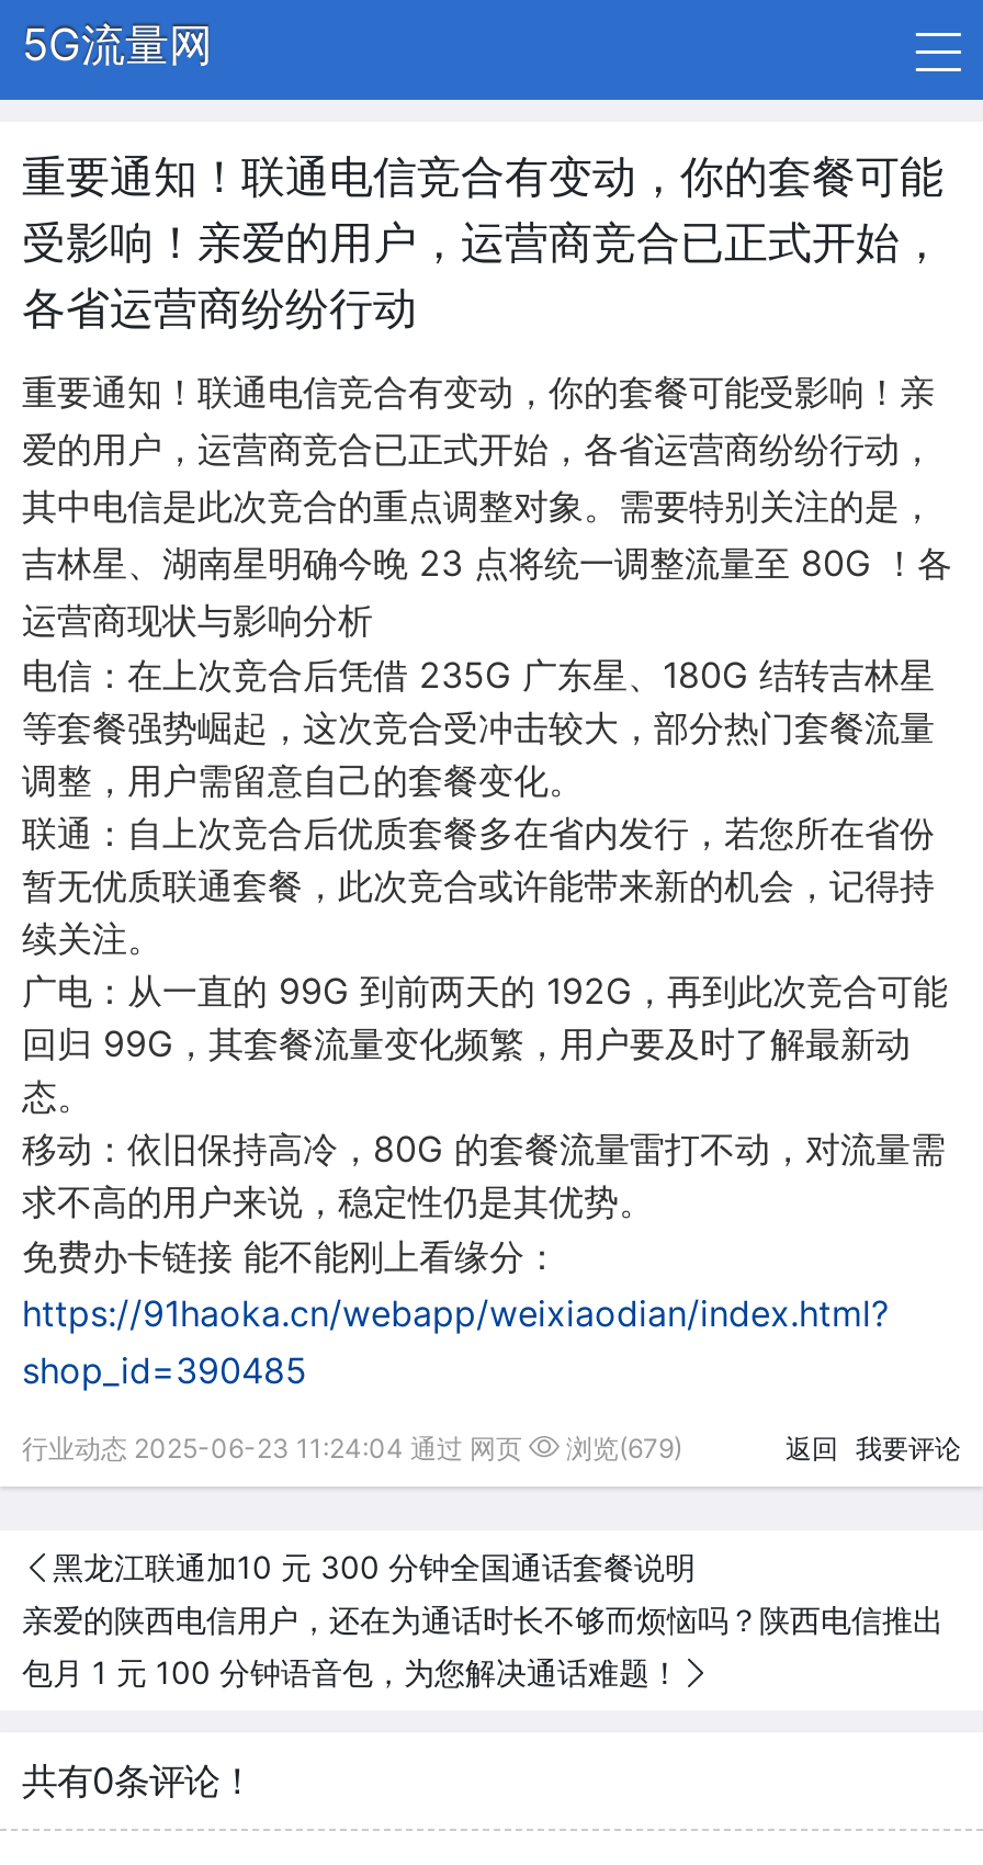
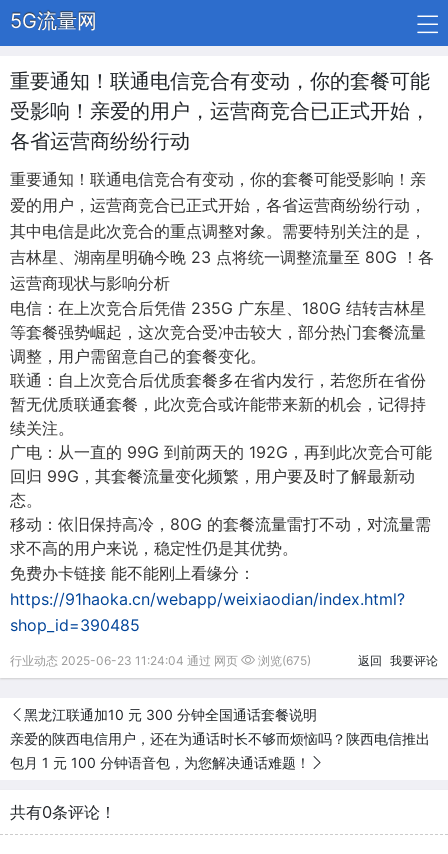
[22,1432,682,1465] 行业动态 2025-06-23 11:24:04 通过 网页 浏览(679) -> [10,653,311,668] 行业动态 2025-06-23 11:24:04 通过 网页 浏览(675)

